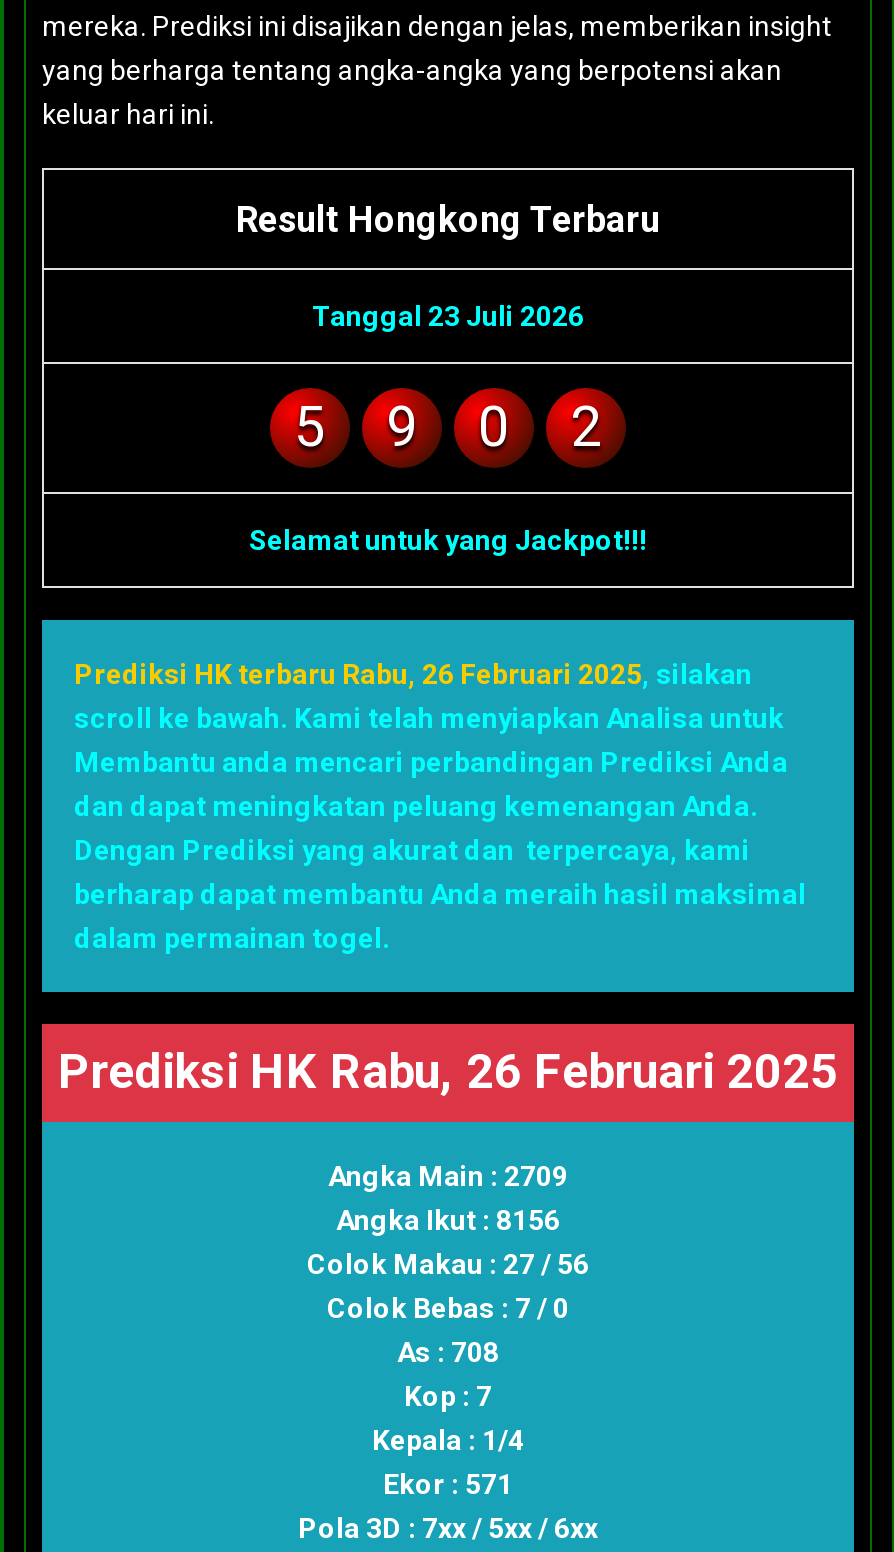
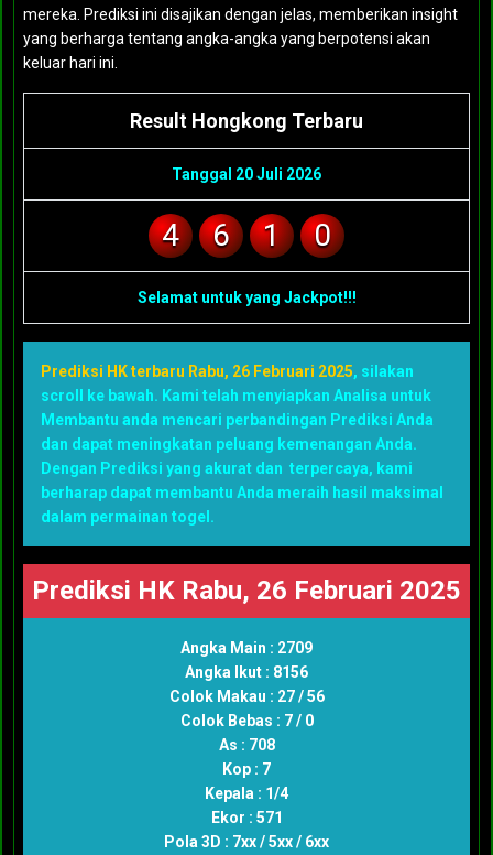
[312,299,584,331] Tanggal 23 Juli 2026 -> [172,165,321,182] Tanggal 20 Juli 2026
[294,393,418,459] 5 | 9 -> [162,217,281,253] 4 | 6 | 1
[570,393,602,459] 2 -> none

